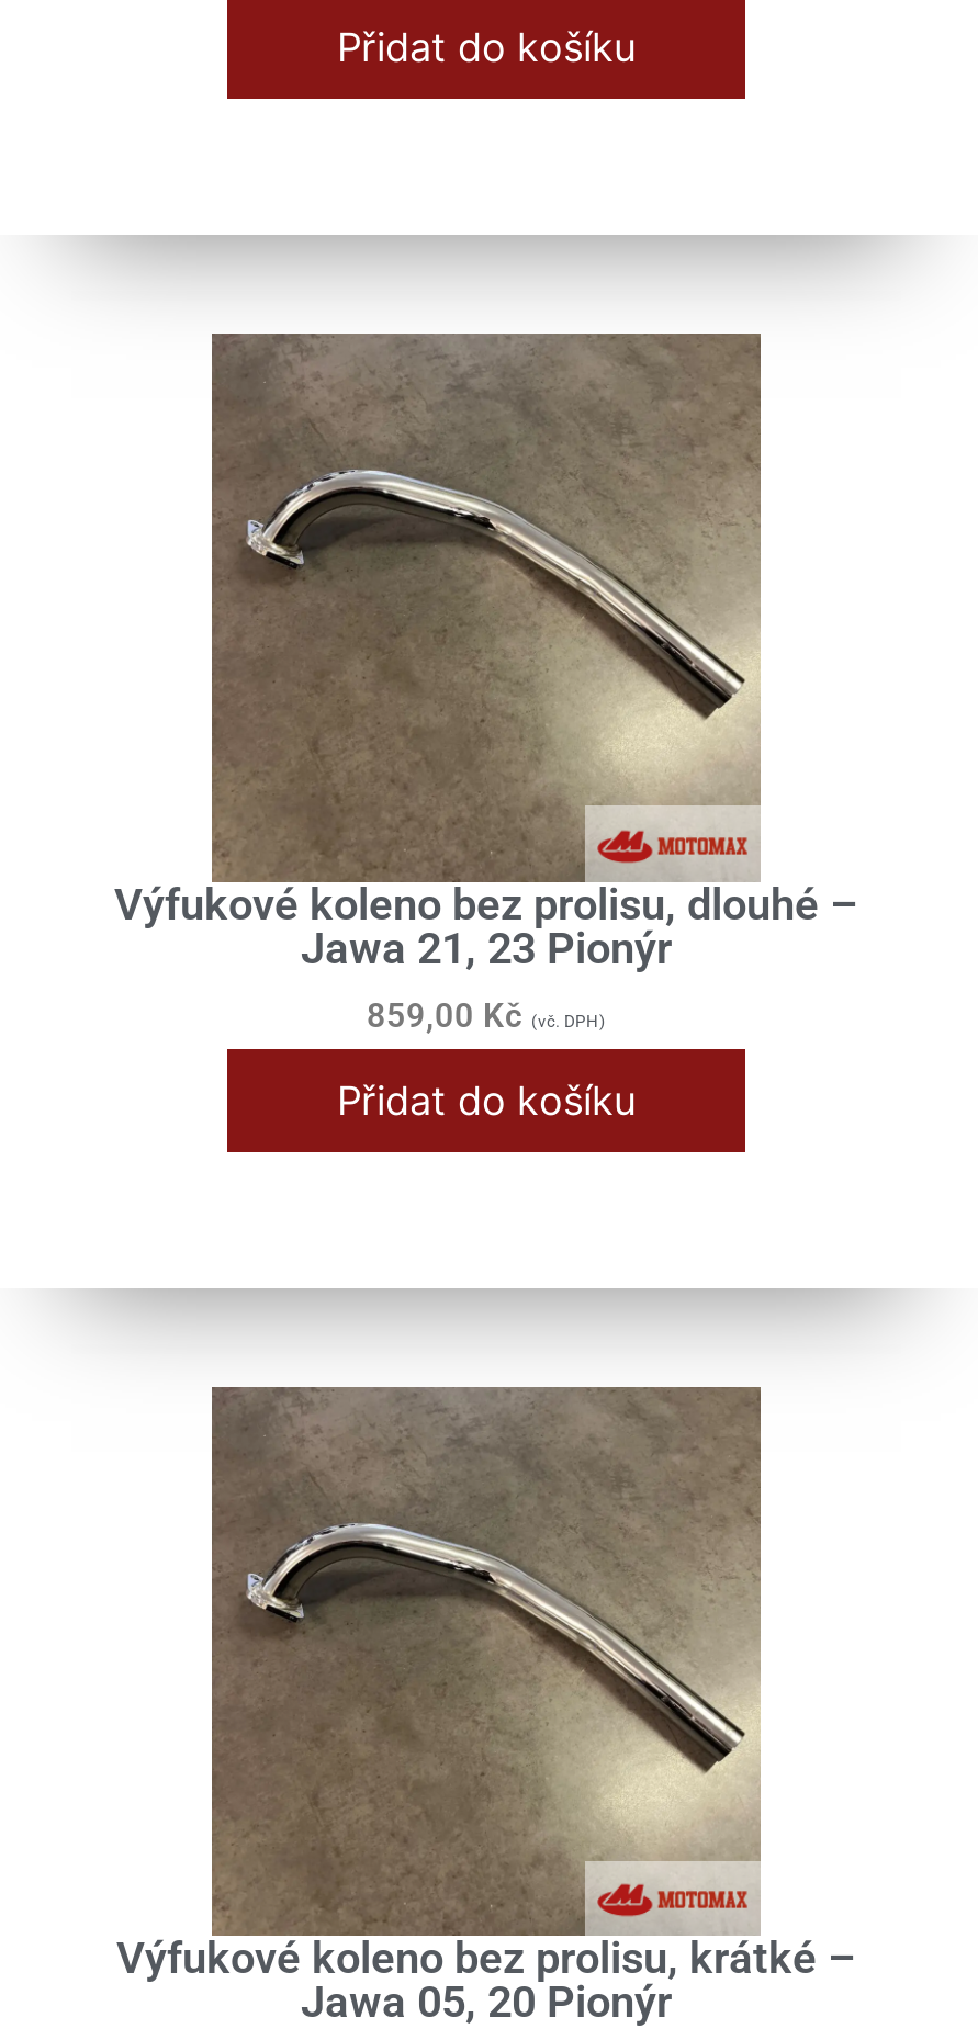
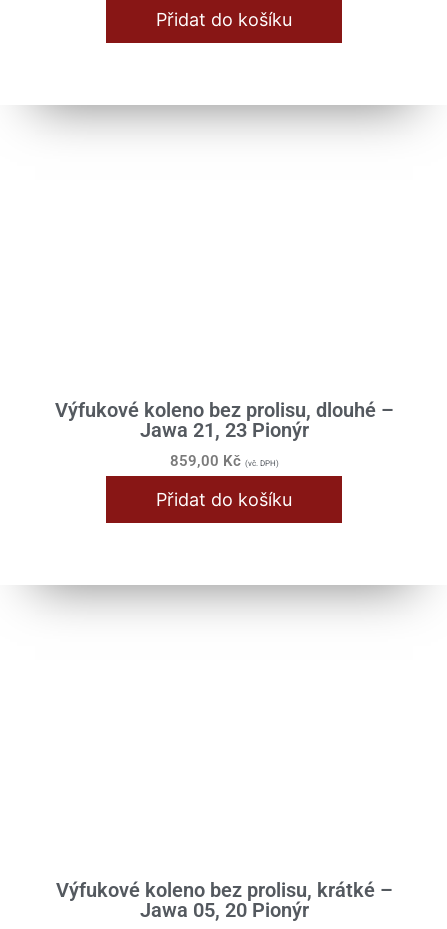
[210,331,763,871] [image] -> none
[210,1385,763,1927] [image] -> none

